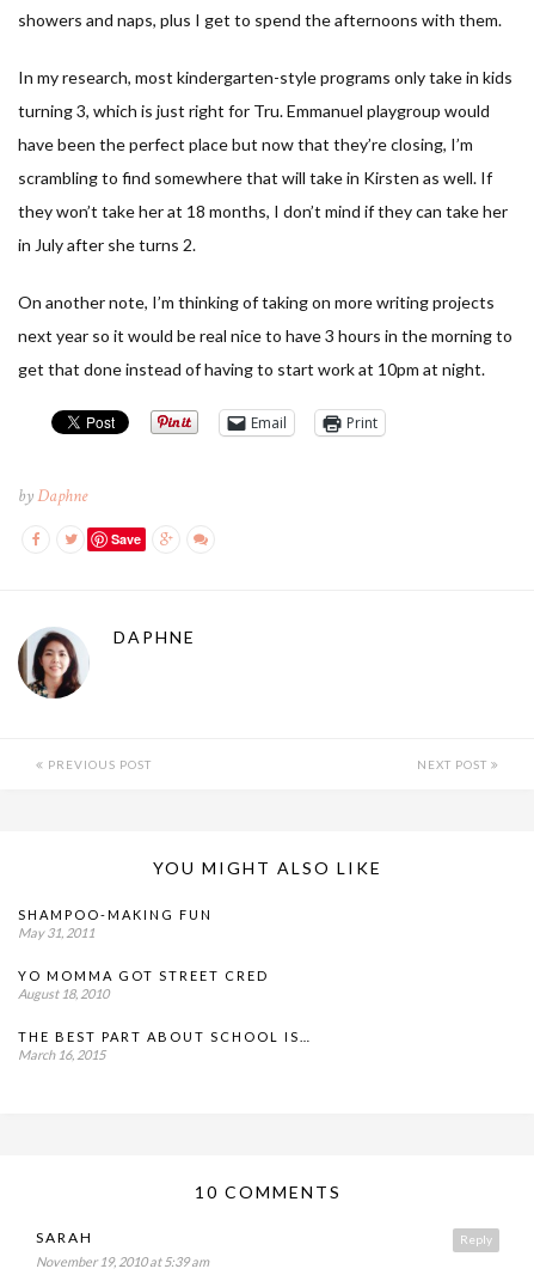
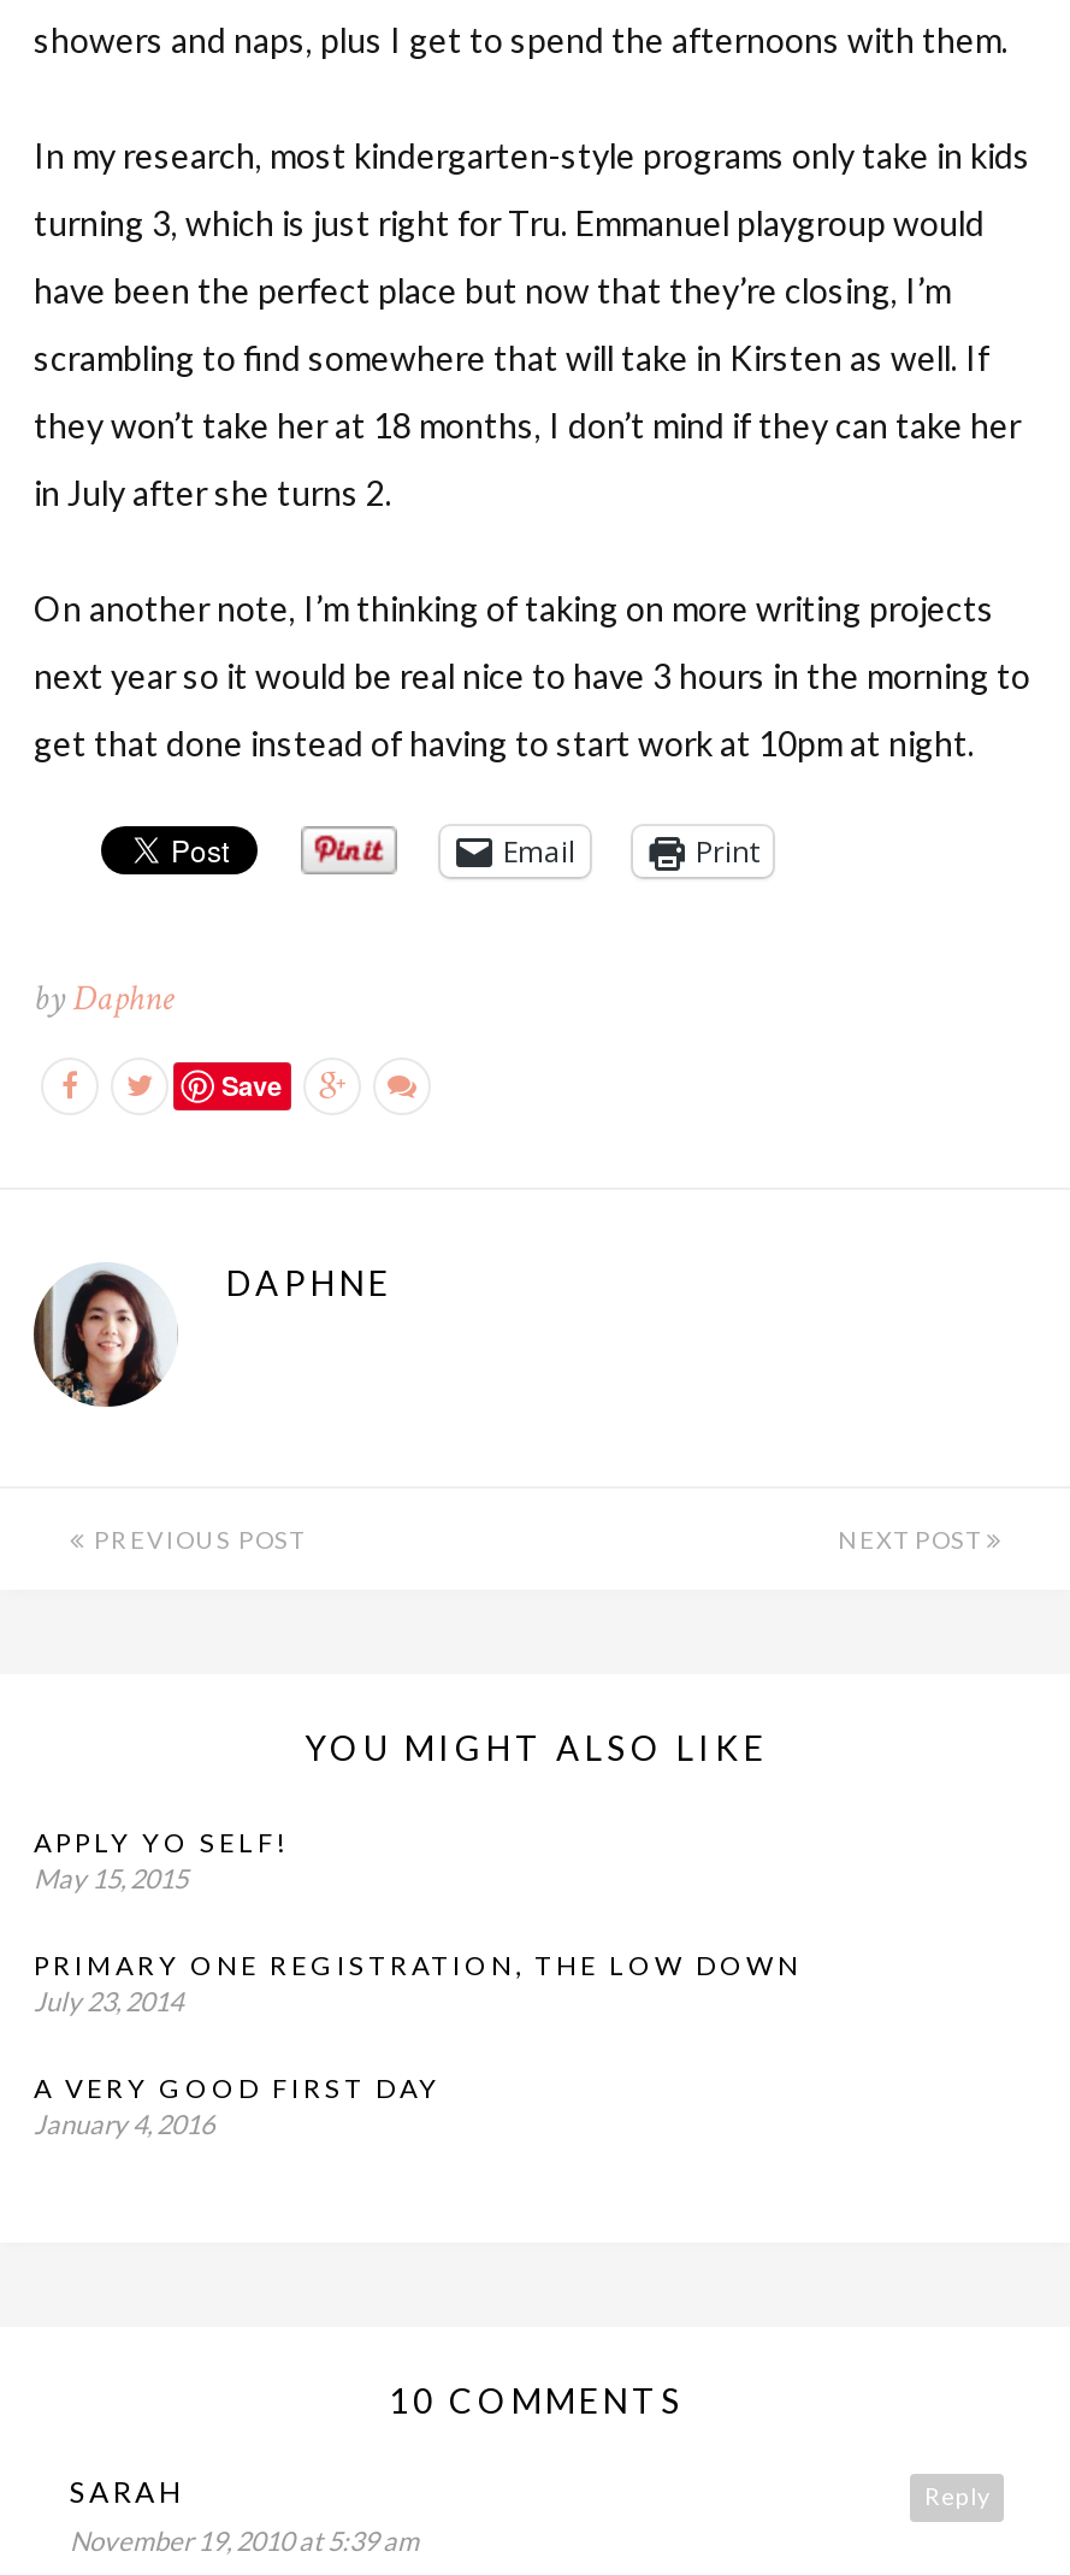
[18,906,213,940] SHAMPOO-MAKING FUN | May 31, 2011 -> [34,1825,291,1892] APPLY YO SELF! | May 15, 2015
[18,967,269,1001] YO MOMMA GOT STREET CRED | August 18, 2010 -> [34,1948,802,2015] PRIMARY ONE REGISTRATION, THE LOW DOWN | July 23, 2014
[18,1028,312,1062] THE BEST PART ABOUT SCHOOL IS… | March 16, 2015 -> [34,2071,441,2138] A VERY GOOD FIRST DAY | January 4, 2016

